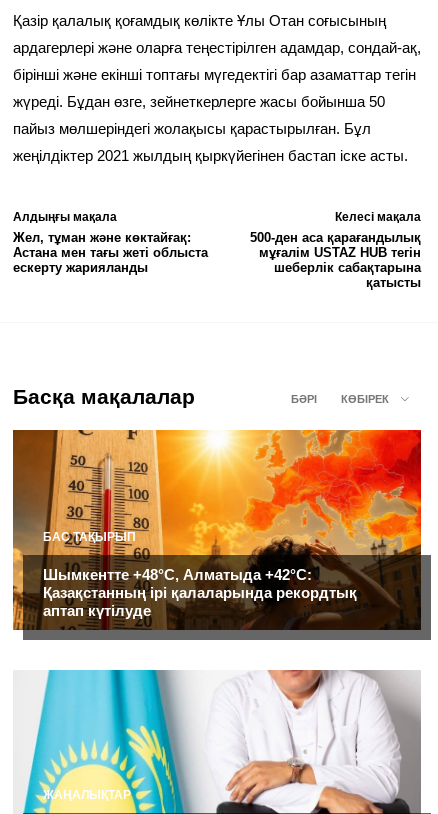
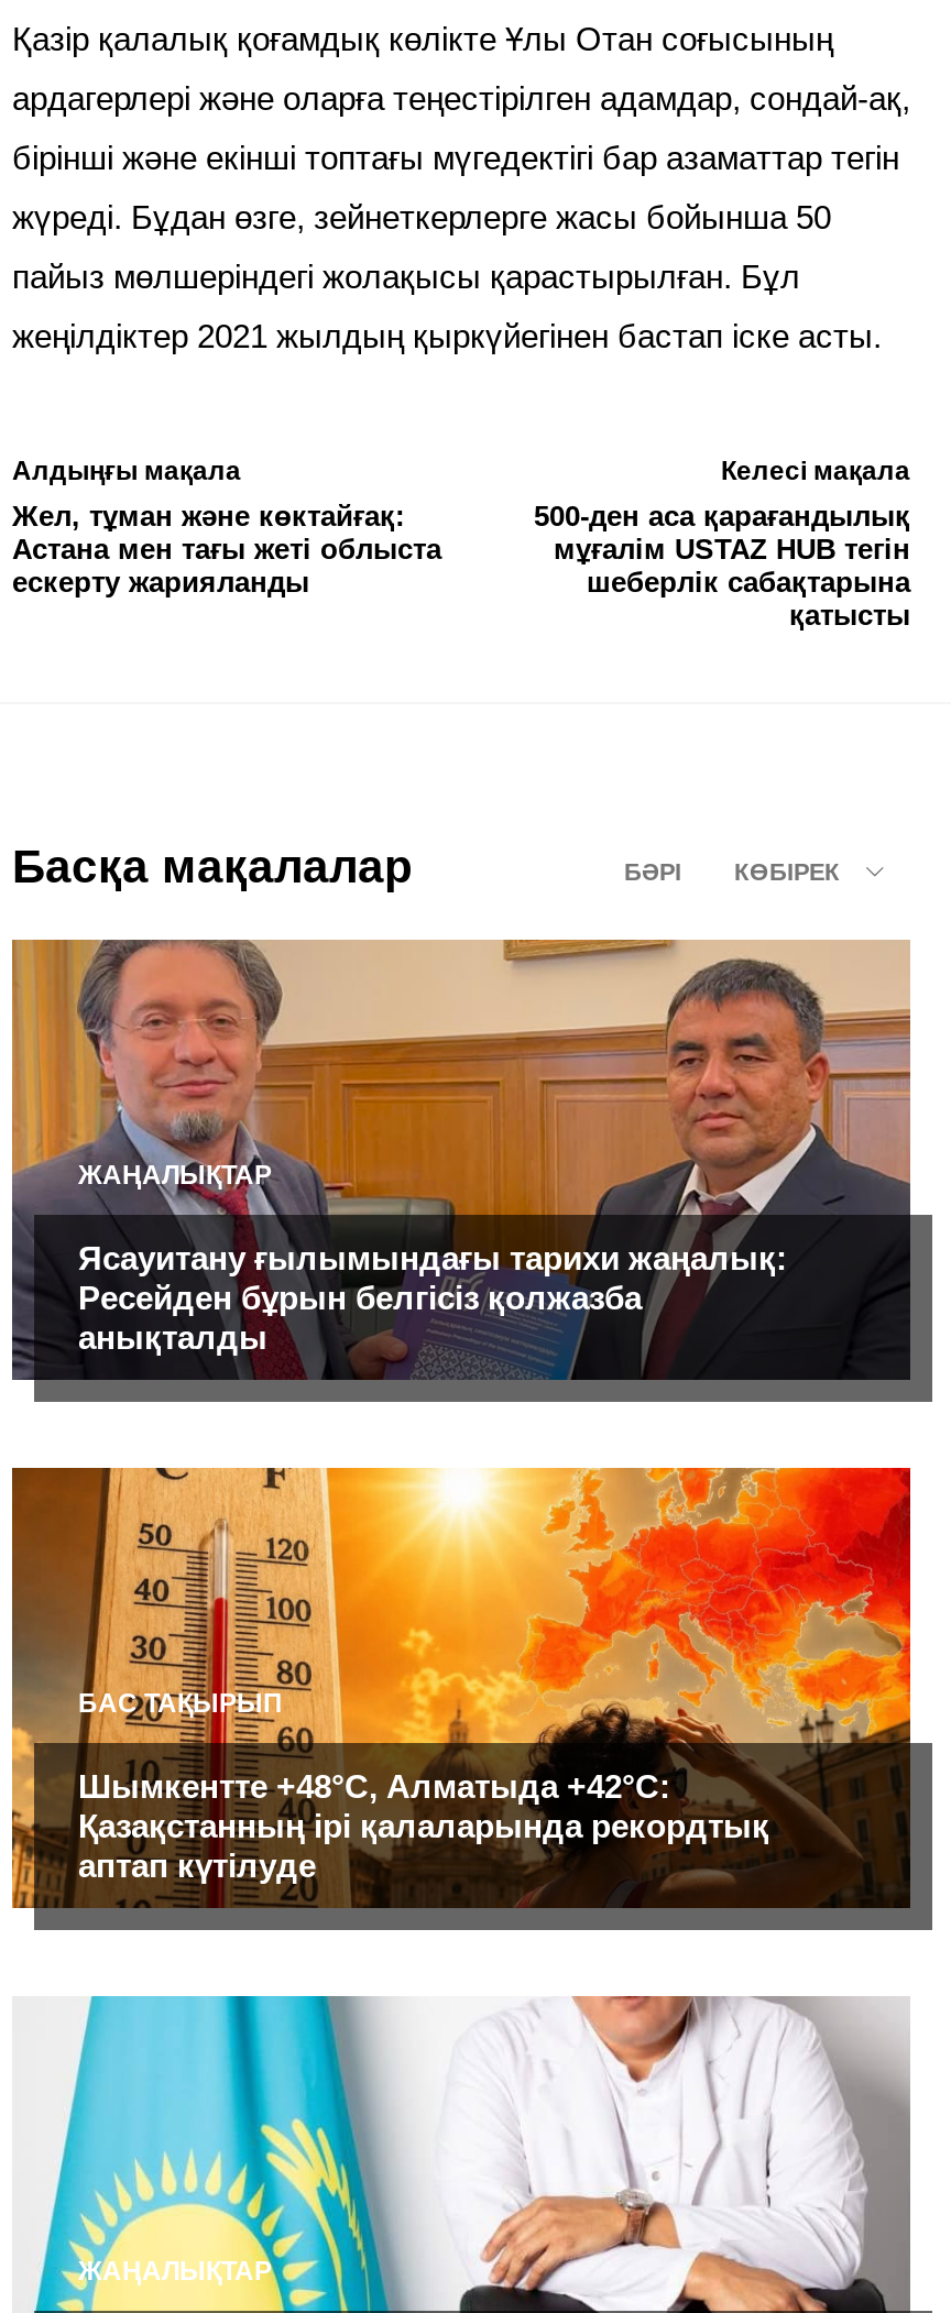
none -> [10,938,912,1380] [image] | ЖАҢАЛЫҚТАР | Ясауитану ғылымындағы тарихи жаңалық: | Ресейден бұрын белгісіз қолжазба | анықталды

